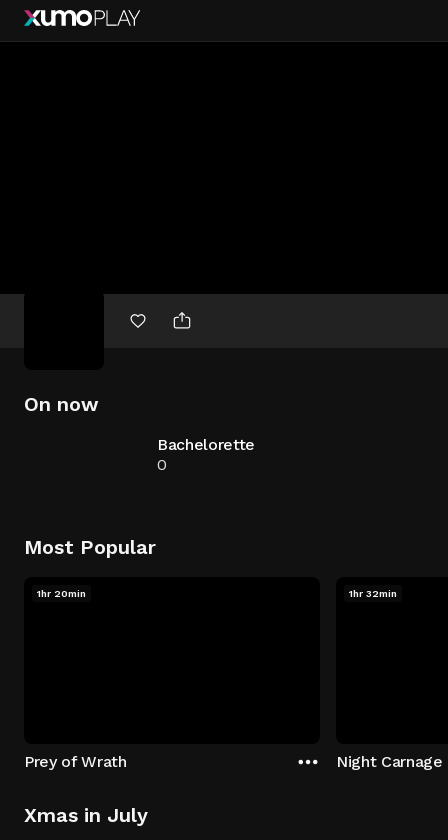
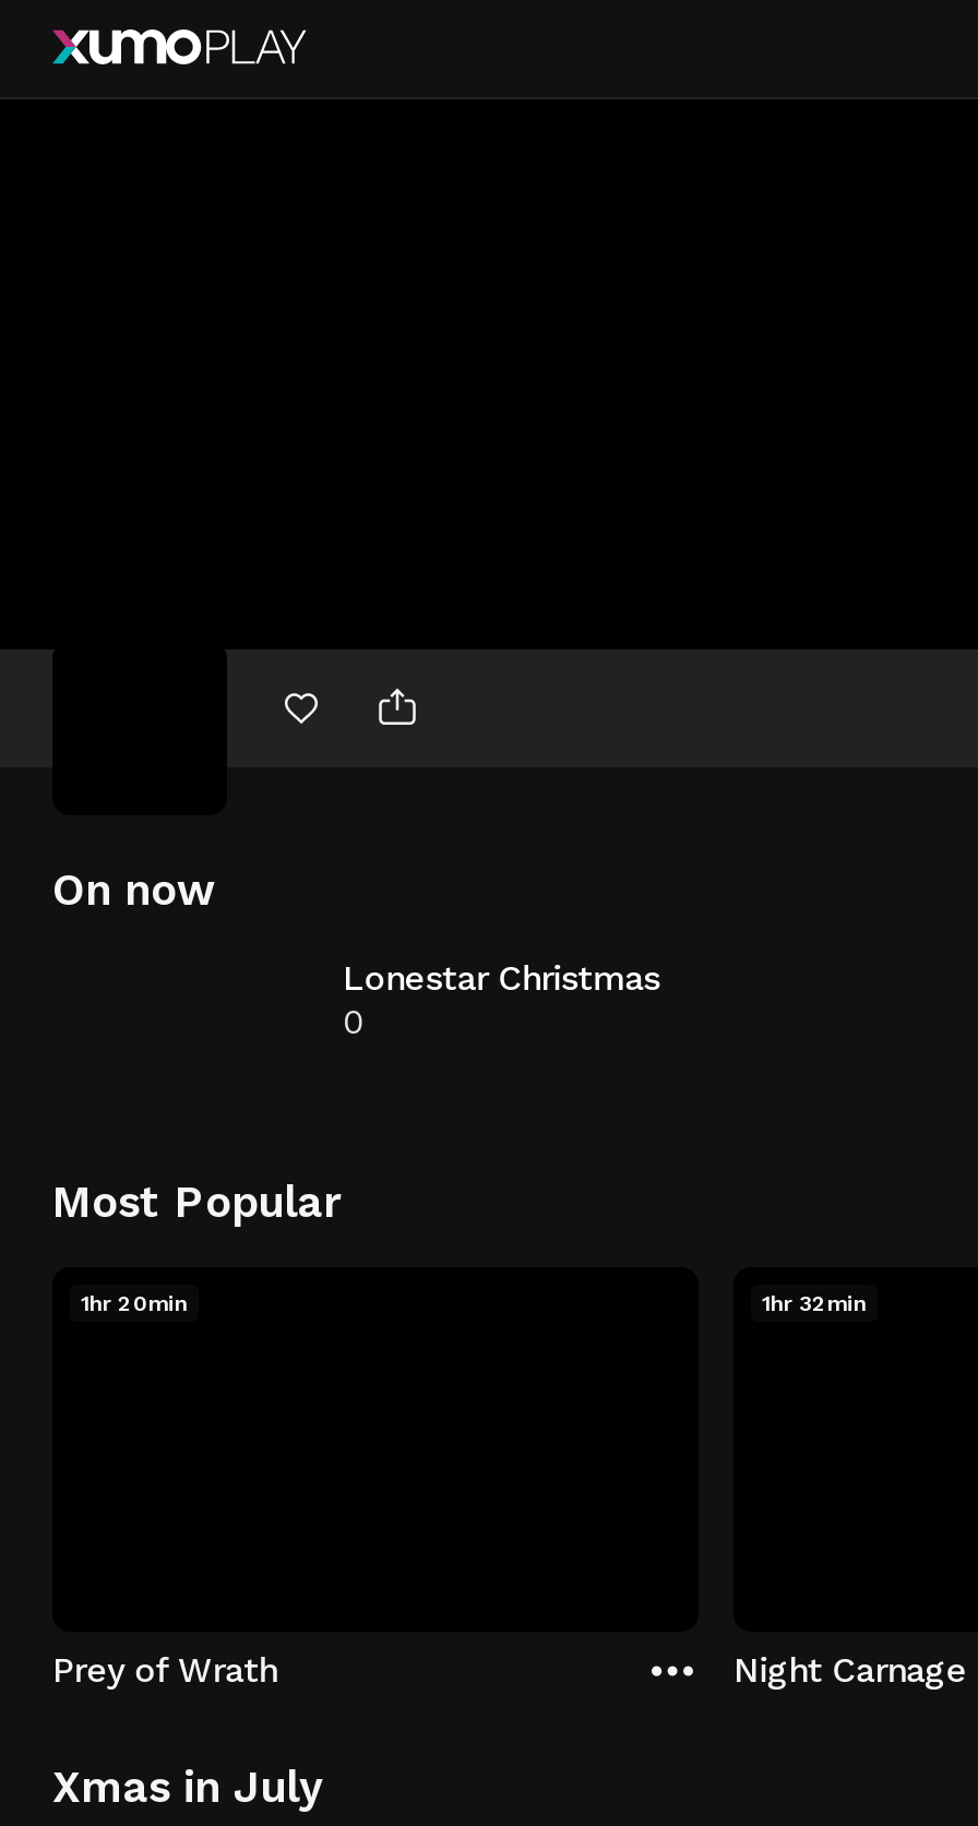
[157,435,255,454] Bachelorette -> [343,957,660,999] Lonestar Christmas

